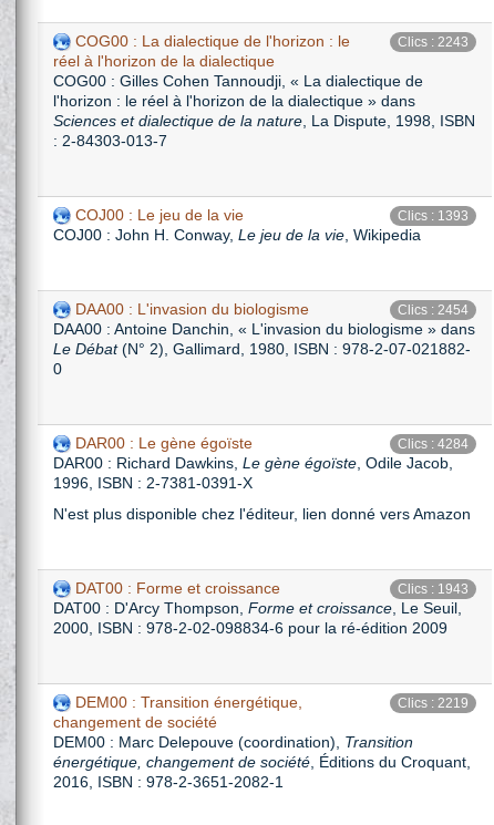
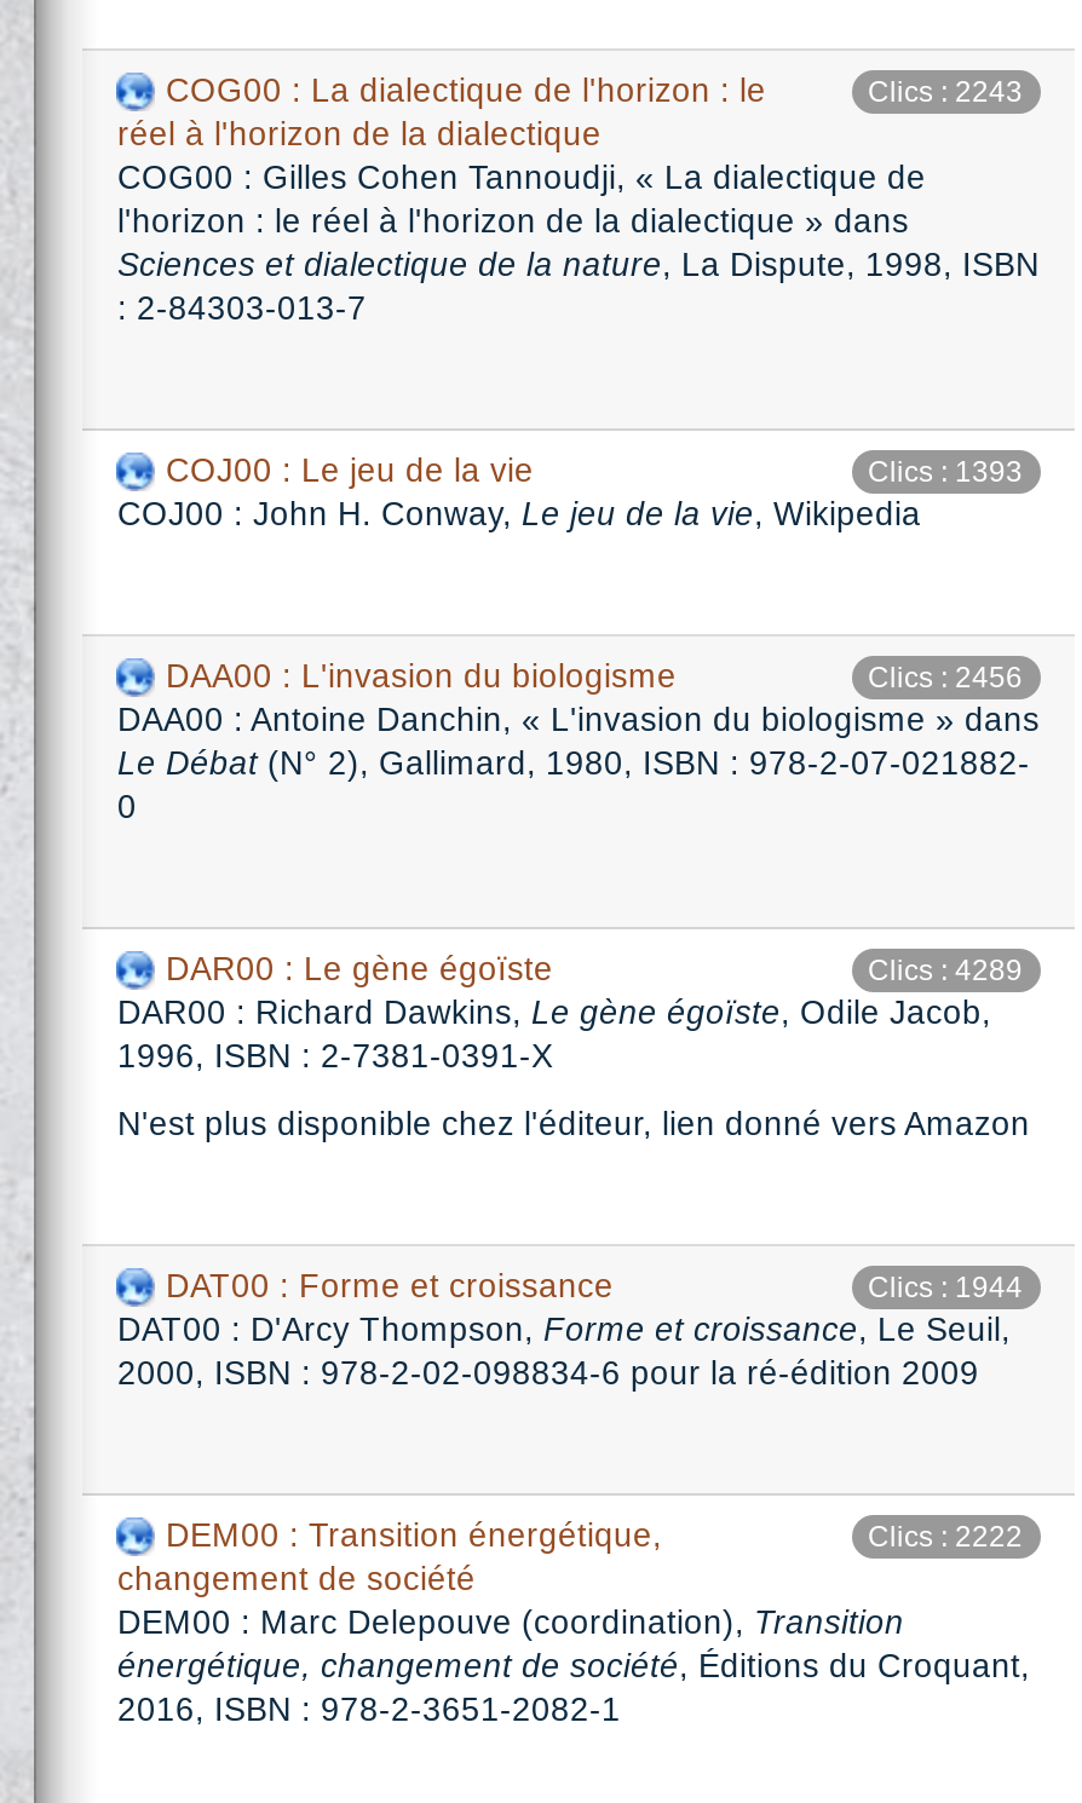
[397,302,468,318] Clics : 2454 -> [868,661,1023,695] Clics : 2456
[397,436,468,452] Clics : 4284 -> [868,954,1023,987] Clics : 4289
[397,581,468,597] Clics : 1943 -> [868,1271,1023,1304] Clics : 1944
[397,695,468,711] Clics : 2219 -> [868,1520,1023,1554] Clics : 2222

